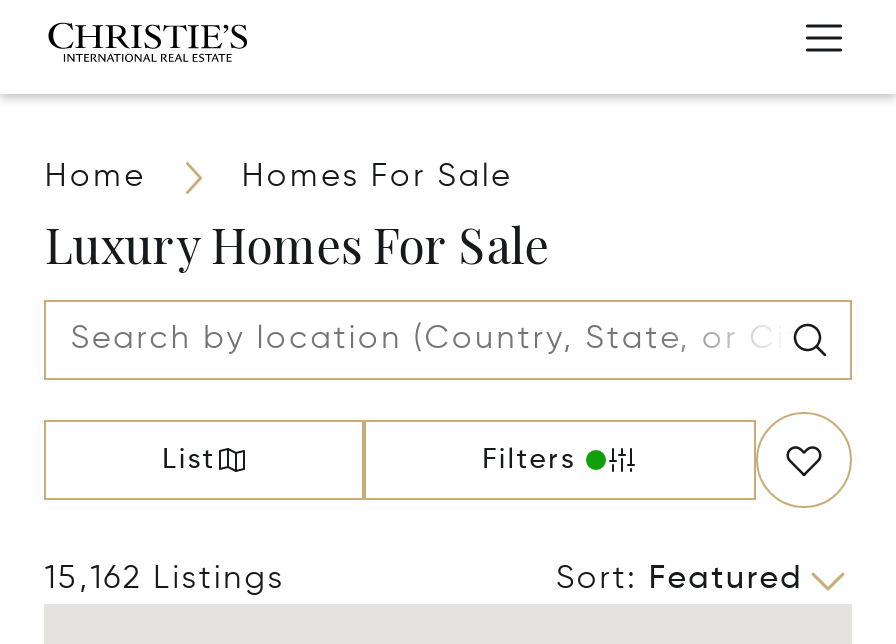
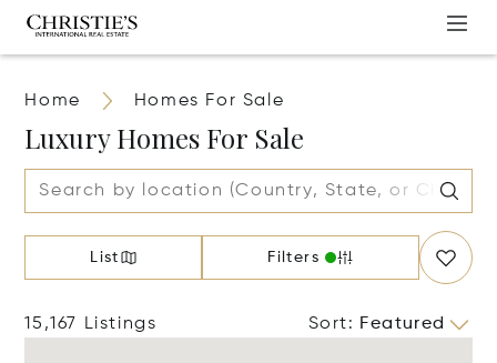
[45,564,285,596] 15,162 Listings -> [25,315,157,333] 15,167 Listings

